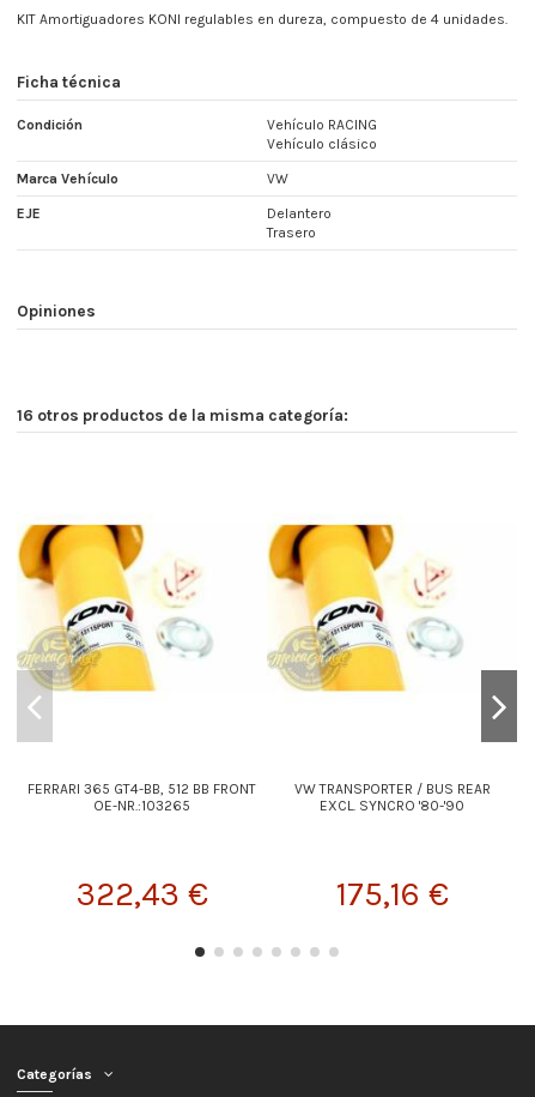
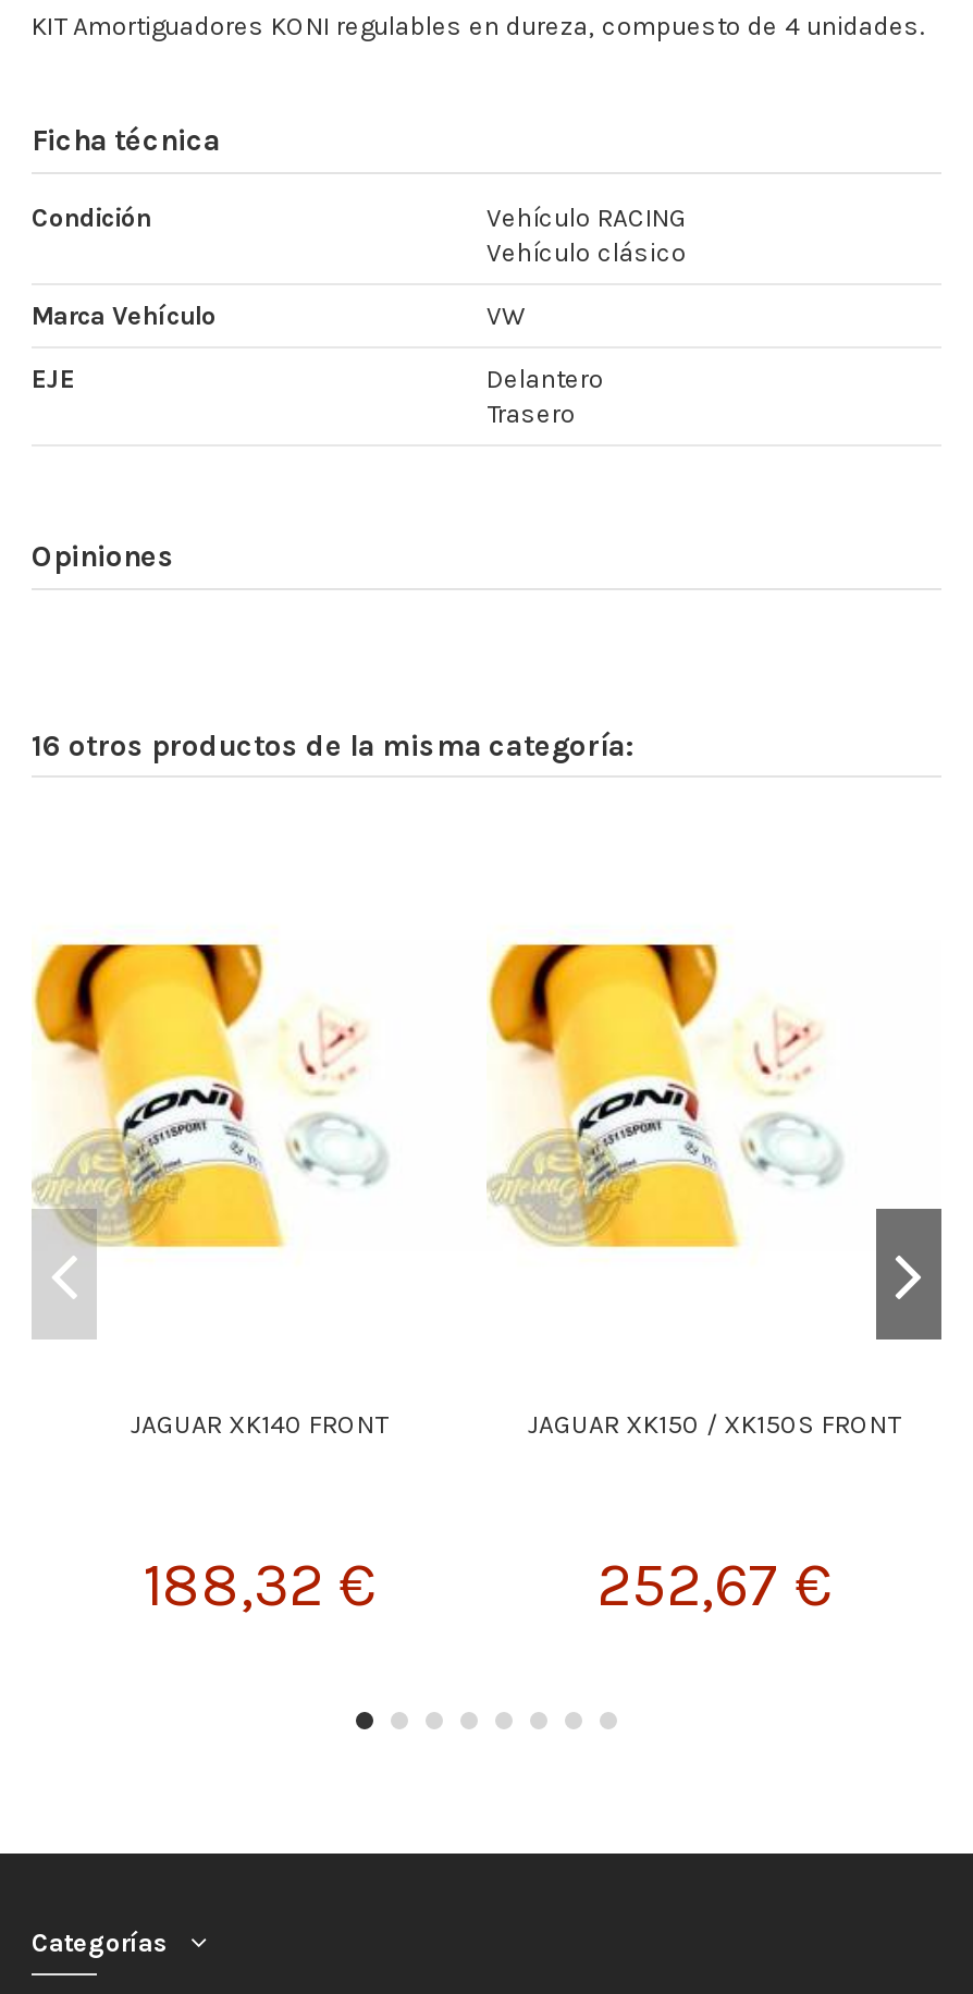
[28,781,256,814] FERRARI 365 GT4-BB, 512 BB FRONT | OE-NR.:103265 -> [131,1409,387,1440] JAGUAR XK140 FRONT
[294,781,490,814] VW TRANSPORTER / BUS REAR | EXCL. SYNCRO '80-'90 -> [528,1409,900,1440] JAGUAR XK150 / XK150S FRONT
[76,874,208,913] 322,43 € -> [143,1548,375,1620] 188,32 €
[336,874,448,913] 175,16 € -> [596,1548,832,1620] 252,67 €

